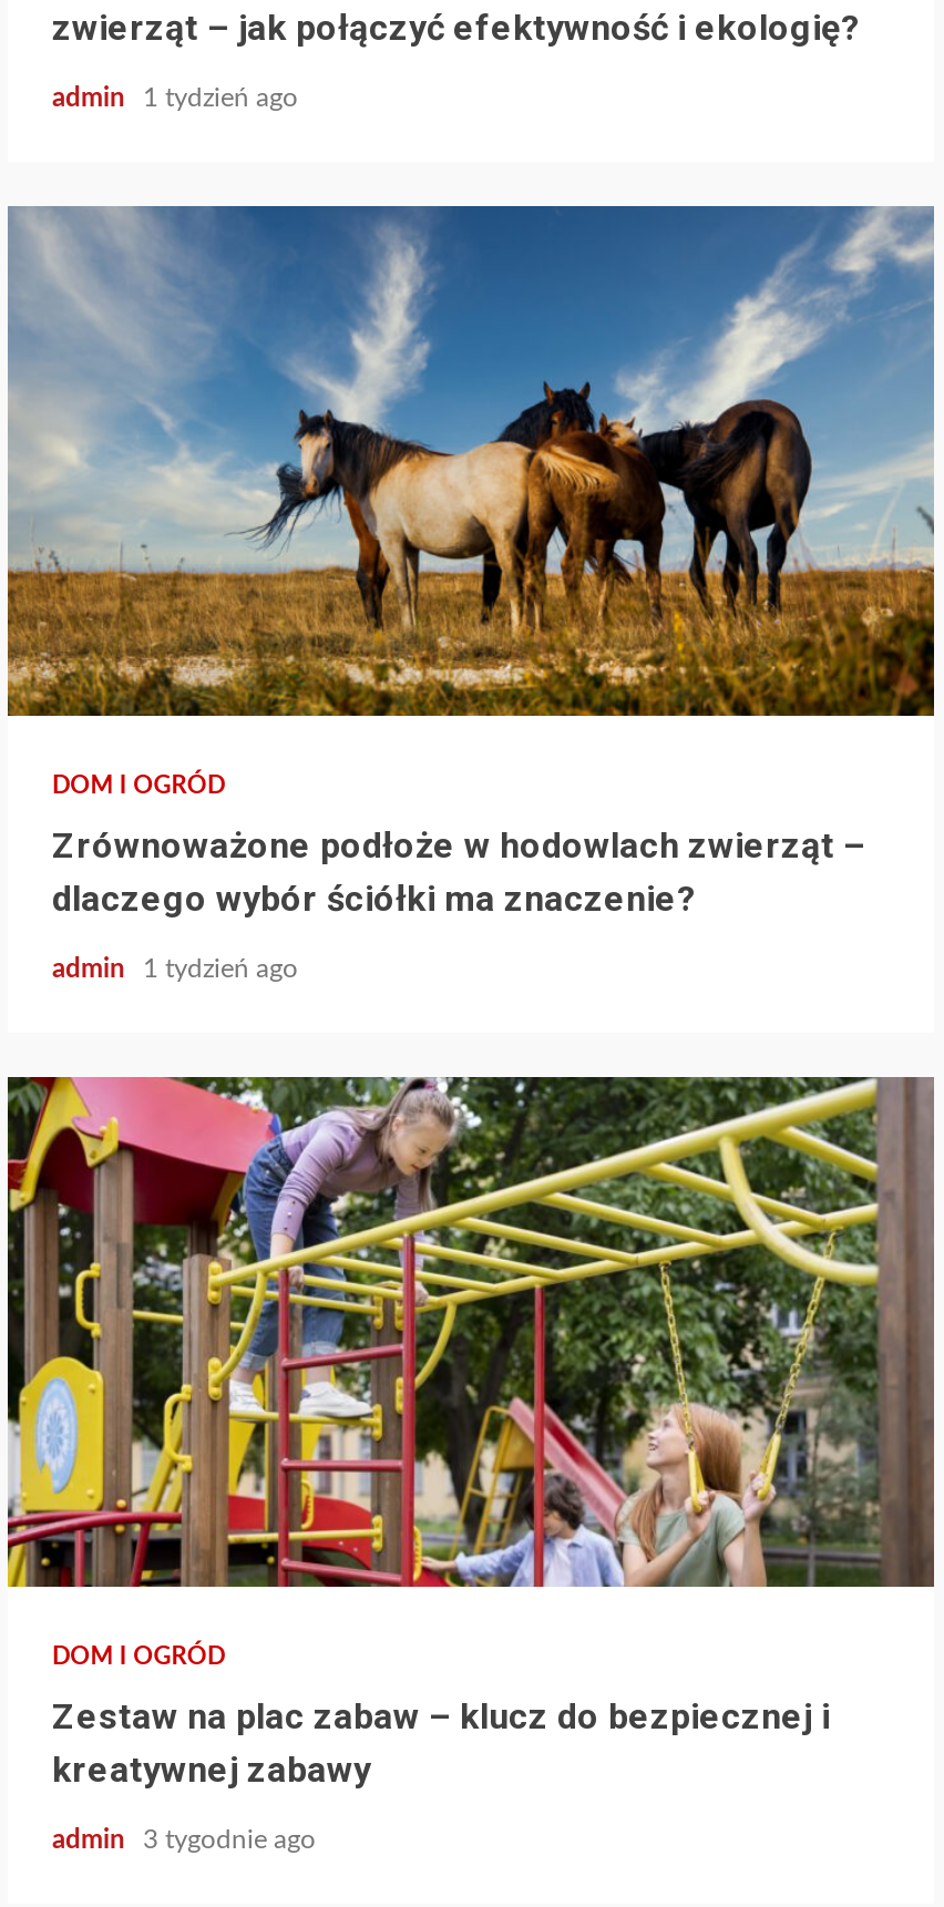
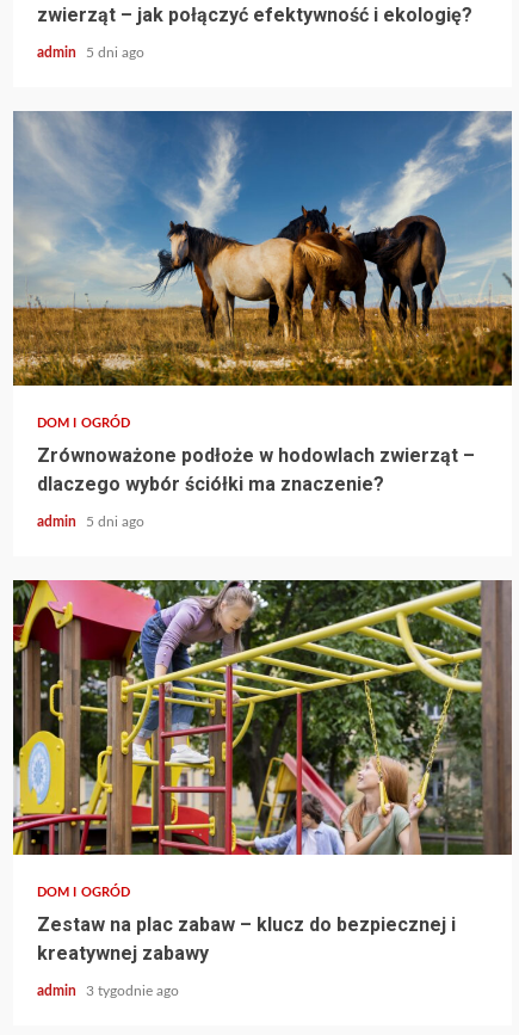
[52,84,298,110] admin 1 tydzień ago -> [37,45,144,59] admin 5 dni ago
[52,954,298,981] admin 1 tydzień ago -> [37,514,144,528] admin 5 dni ago

